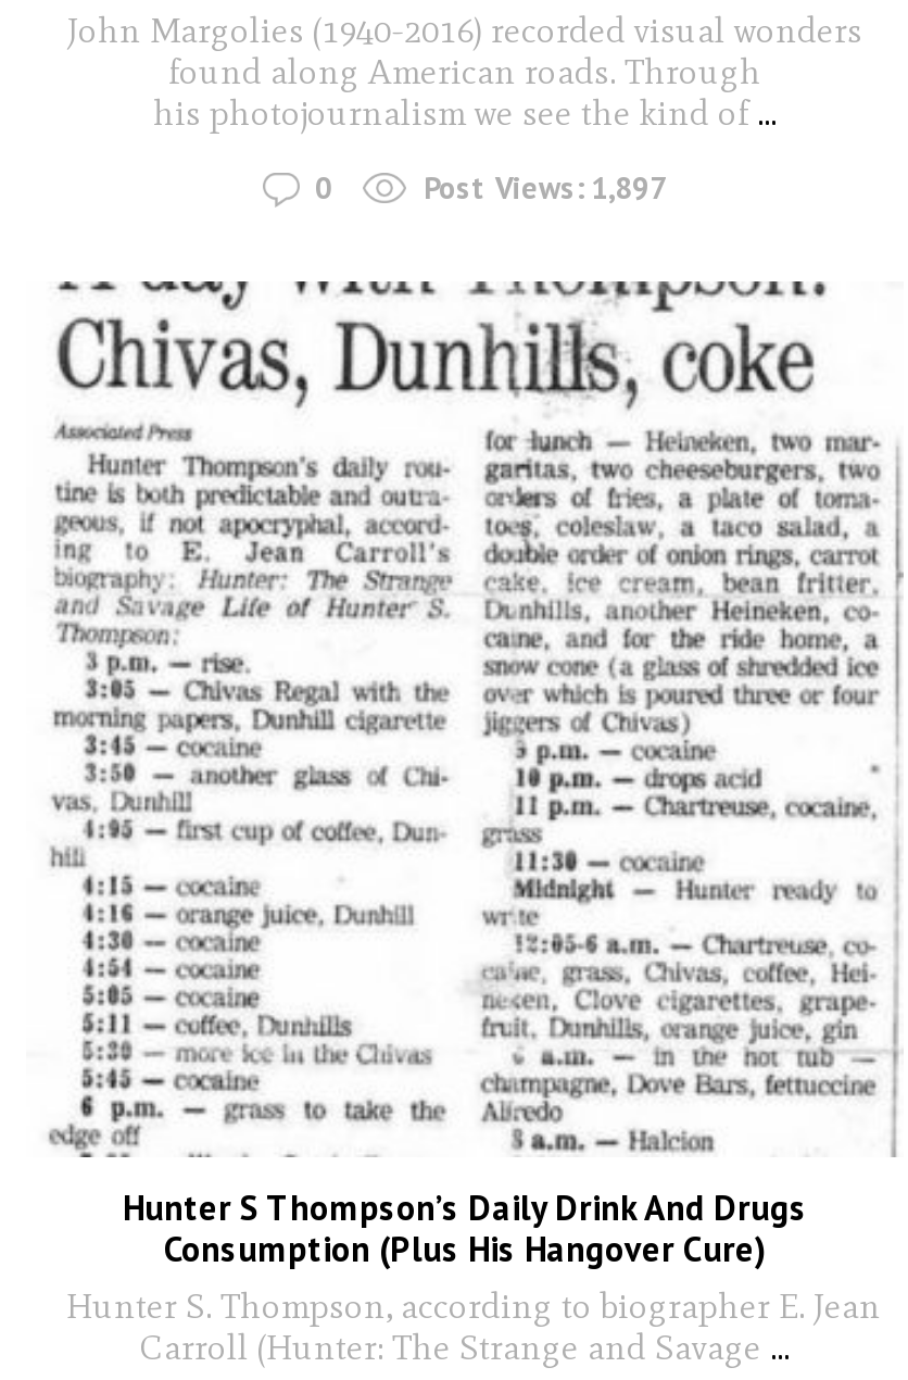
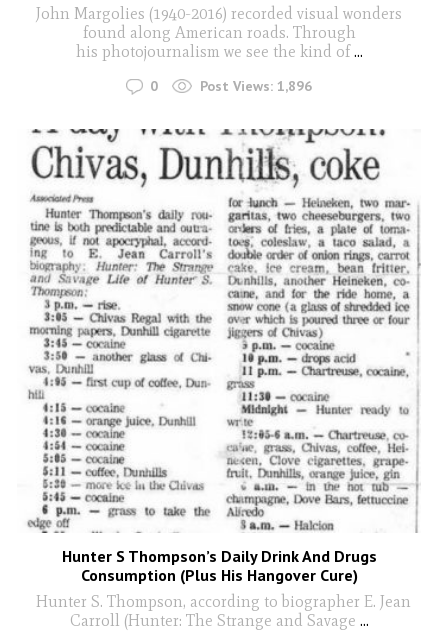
[424,168,667,207] Post Views: 1,897 -> [200,77,312,95] Post Views: 1,896

